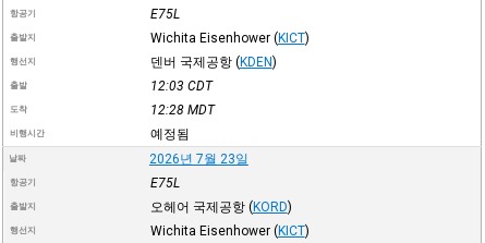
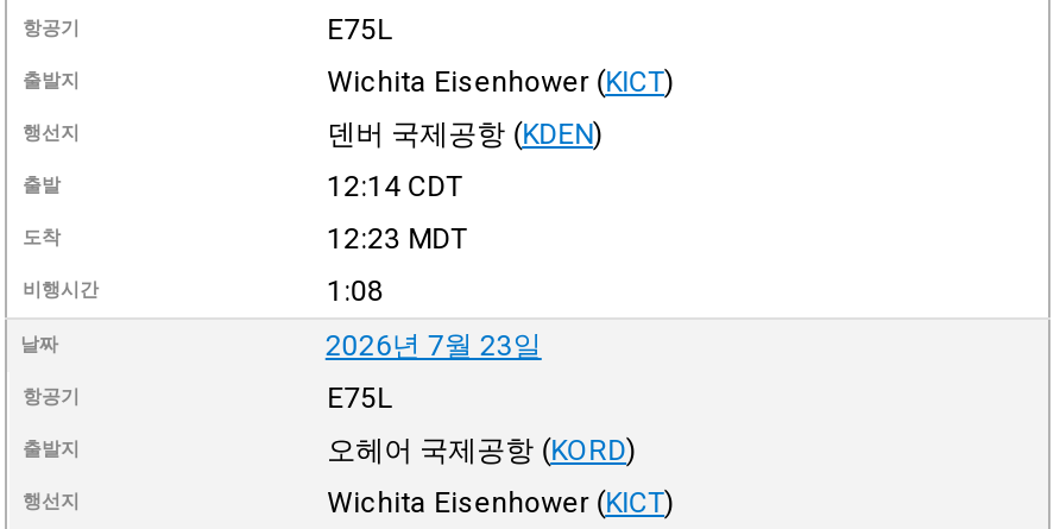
[150,78,212,93] 12:03 CDT -> [327,170,463,203] 12:14 CDT
[150,102,214,117] 12:28 MDT -> [327,222,467,255] 12:23 MDT
[150,126,189,141] 예정됨 -> [327,274,384,307] 1:08

